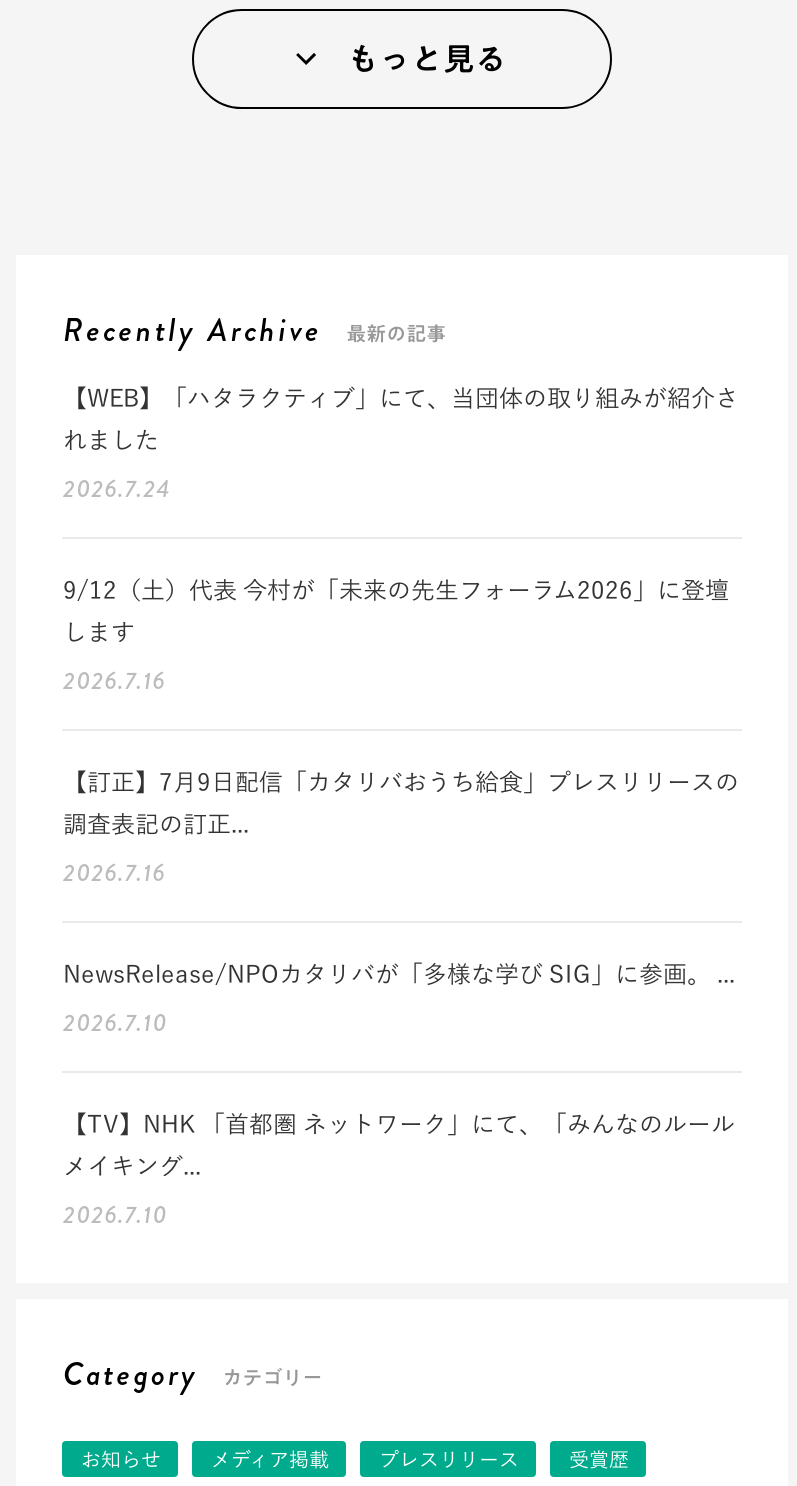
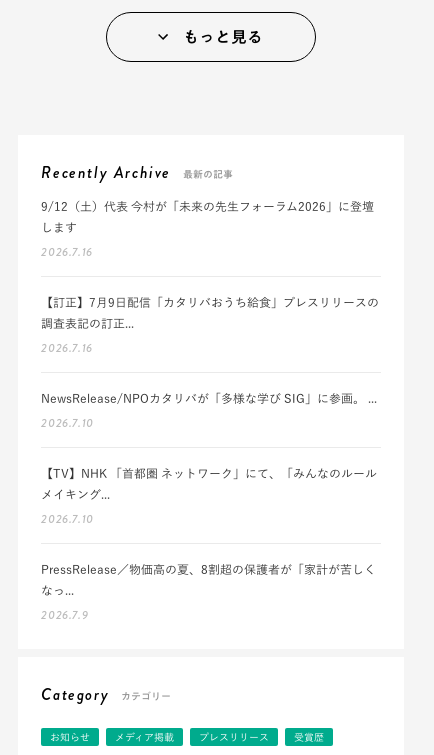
[63,385,739,507] 【WEB】「ハタラクティブ」にて、当団体の取り組みが紹介さ | れました | 2026.7.24 -> none
moved [63,577,739,1233] -> [41,200,379,528]: 9/12（土）代表 今村が「未来の先生フォーラム2026」に登壇 | します | 2026.7.16 | ... | メイキング... | 2026.7.10
none -> [41,563,376,624] PressRelease／物価高の夏、8割超の保護者が「家計が苦しく | なっ... | 2026.7.9

